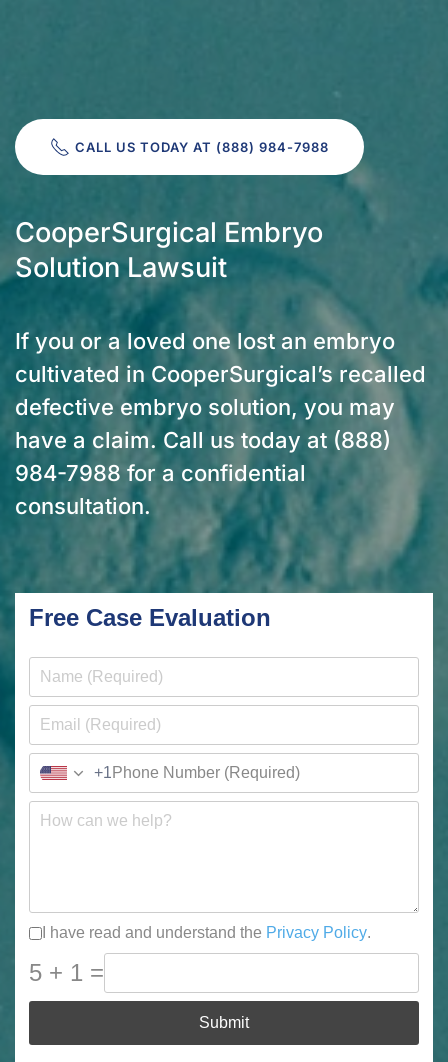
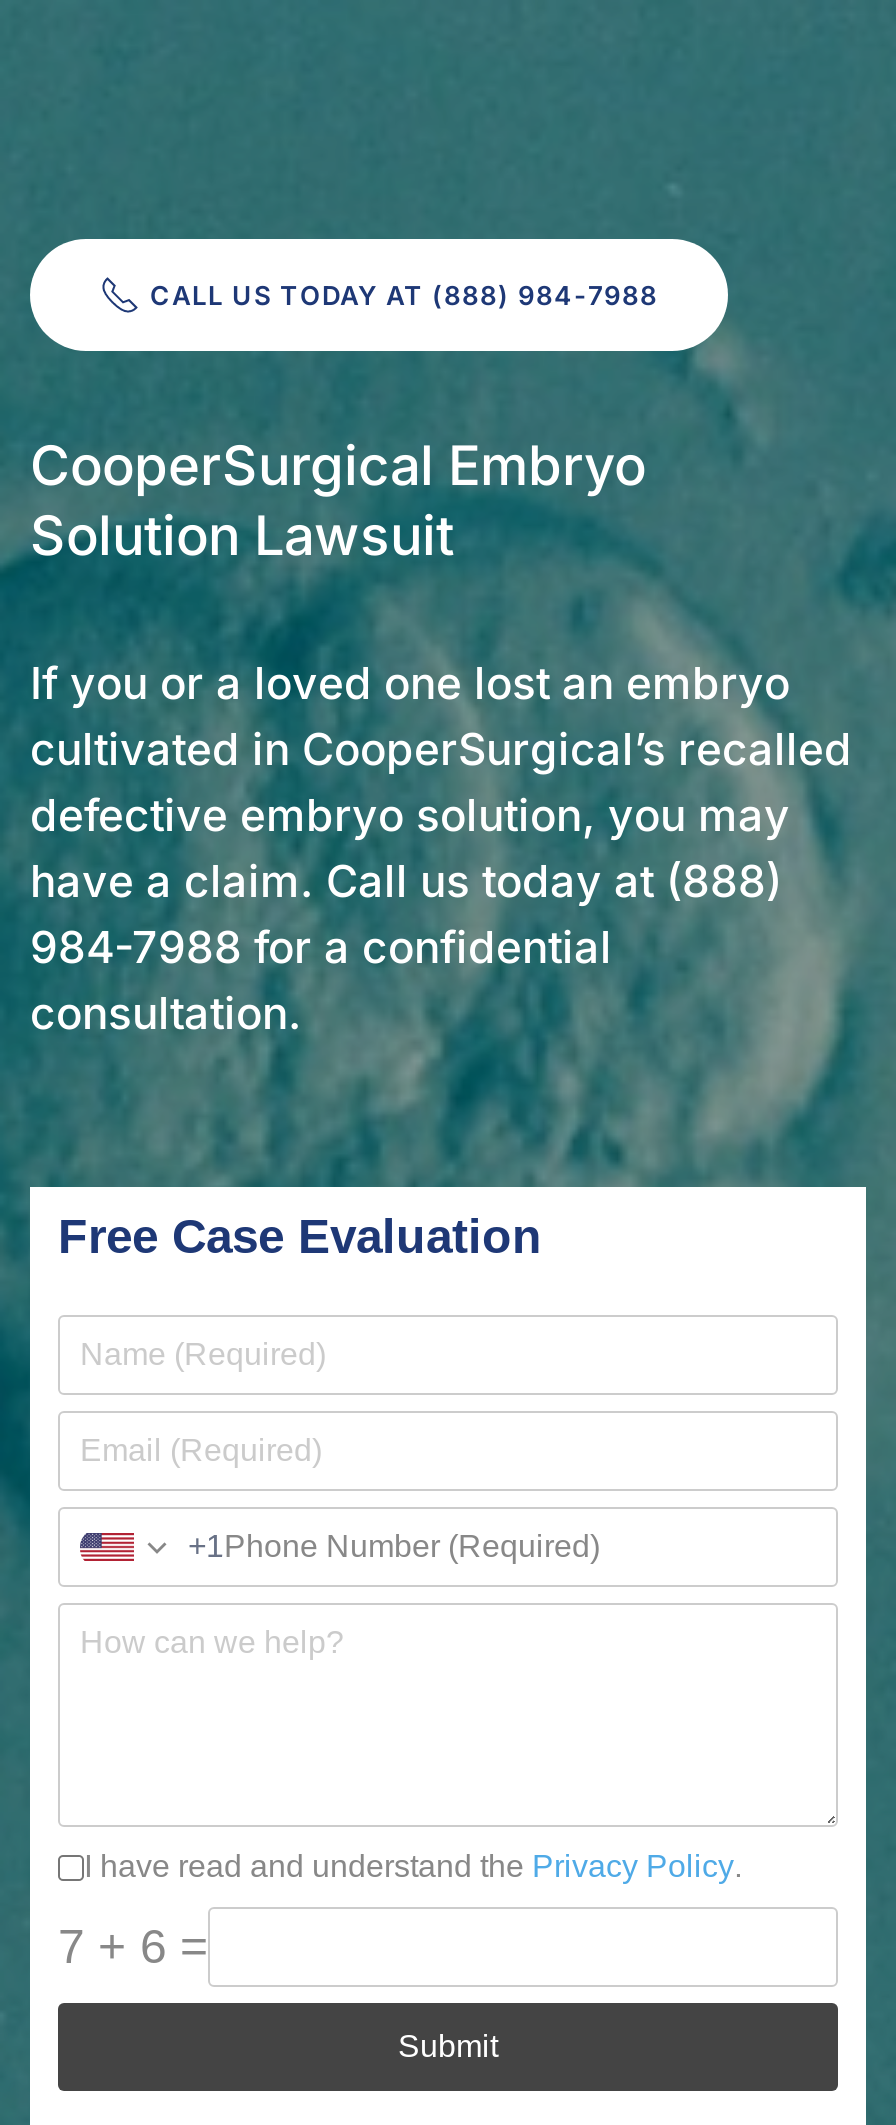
[29,959,104,986] 5 + 1 = -> [58,1919,208,1973] 7 + 6 =

